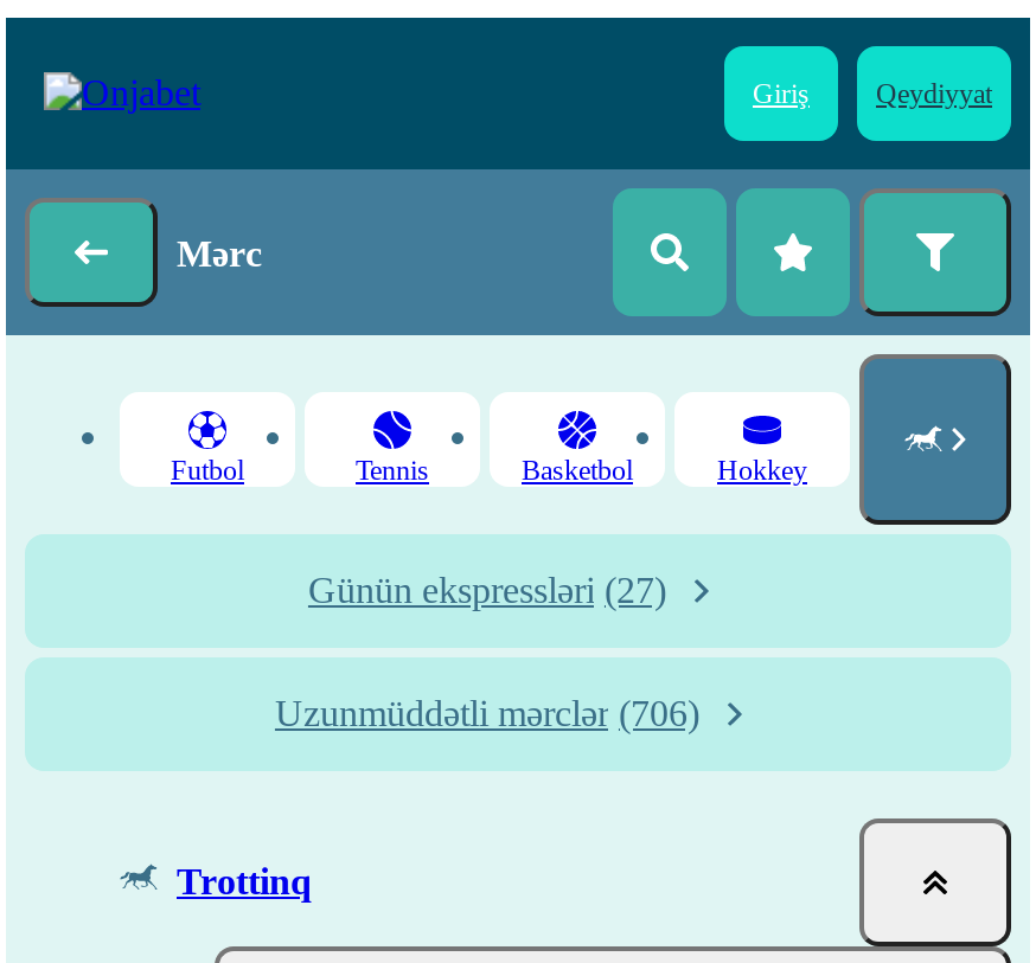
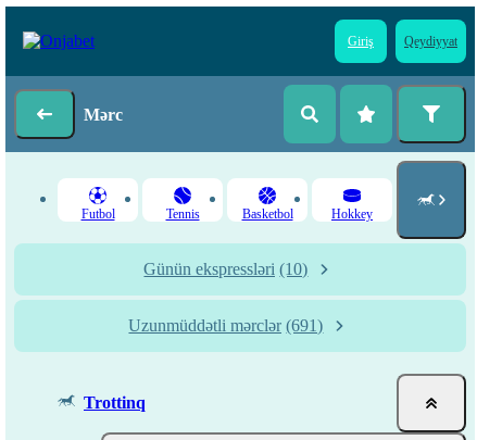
[308,570,666,610] Günün ekspressləri (27) -> [144,260,308,278] Günün ekspressləri (10)
[275,693,699,733] Uzunmüddətli mərclər (706) -> [129,316,323,335] Uzunmüddətli mərclər (691)

